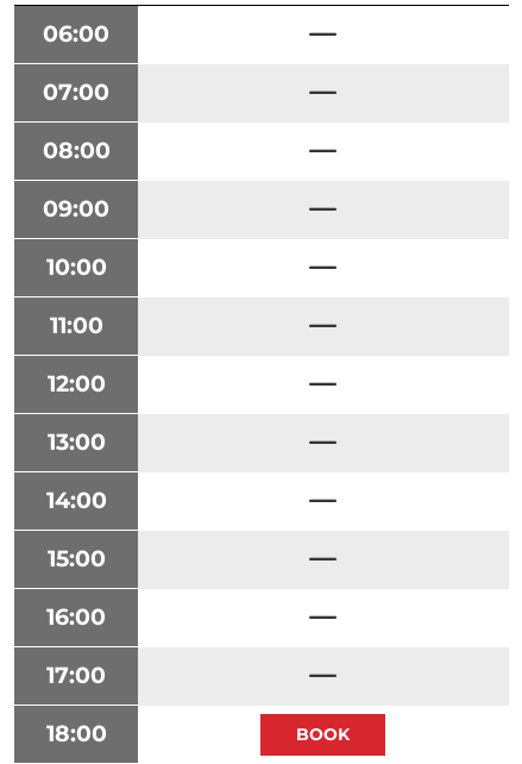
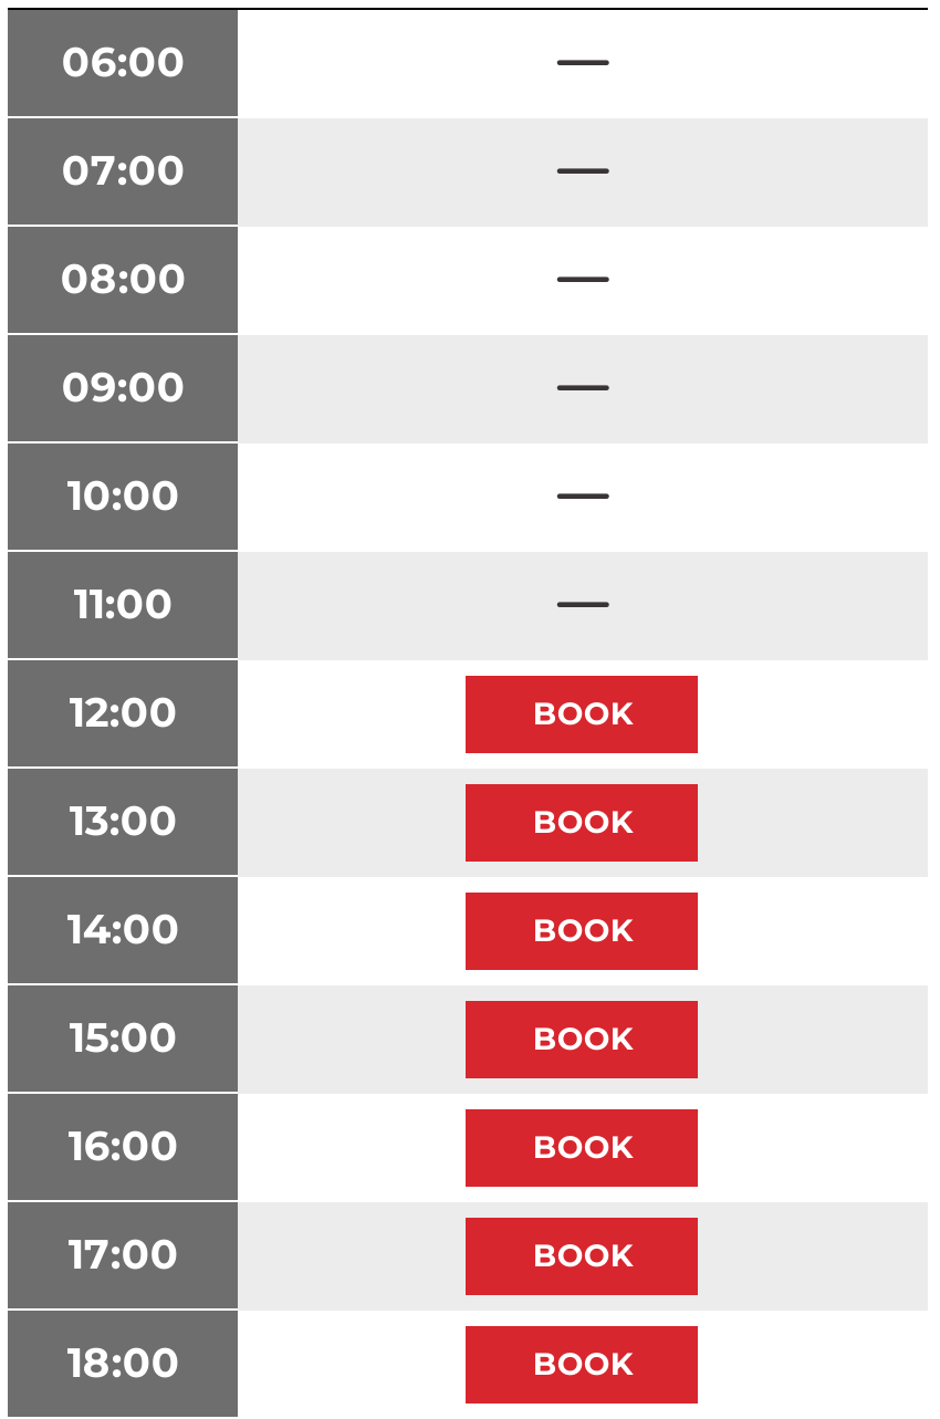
none -> [463,674,700,755] [image]
none -> [463,782,700,864] [image]
none -> [463,890,700,972] [image]
none -> [463,999,700,1081] [image]
none -> [463,1107,700,1189] [image]
none -> [463,1215,700,1297] [image]

